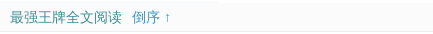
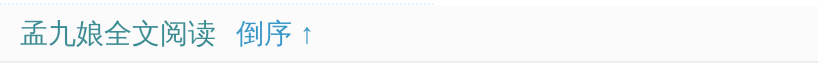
[10,9,122,25] 最强王牌全文阅读 -> [20,18,216,50] 孟九娘全文阅读

